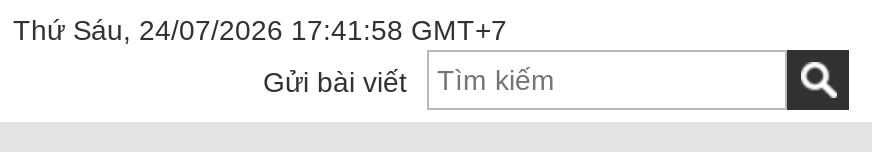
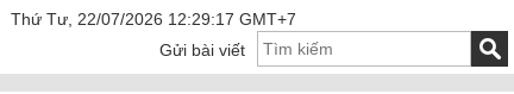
[13,14,507,46] Thứ Sáu, 24/07/2026 17:41:58 GMT+7 -> [11,10,296,29] Thứ Tư, 22/07/2026 12:29:17 GMT+7

